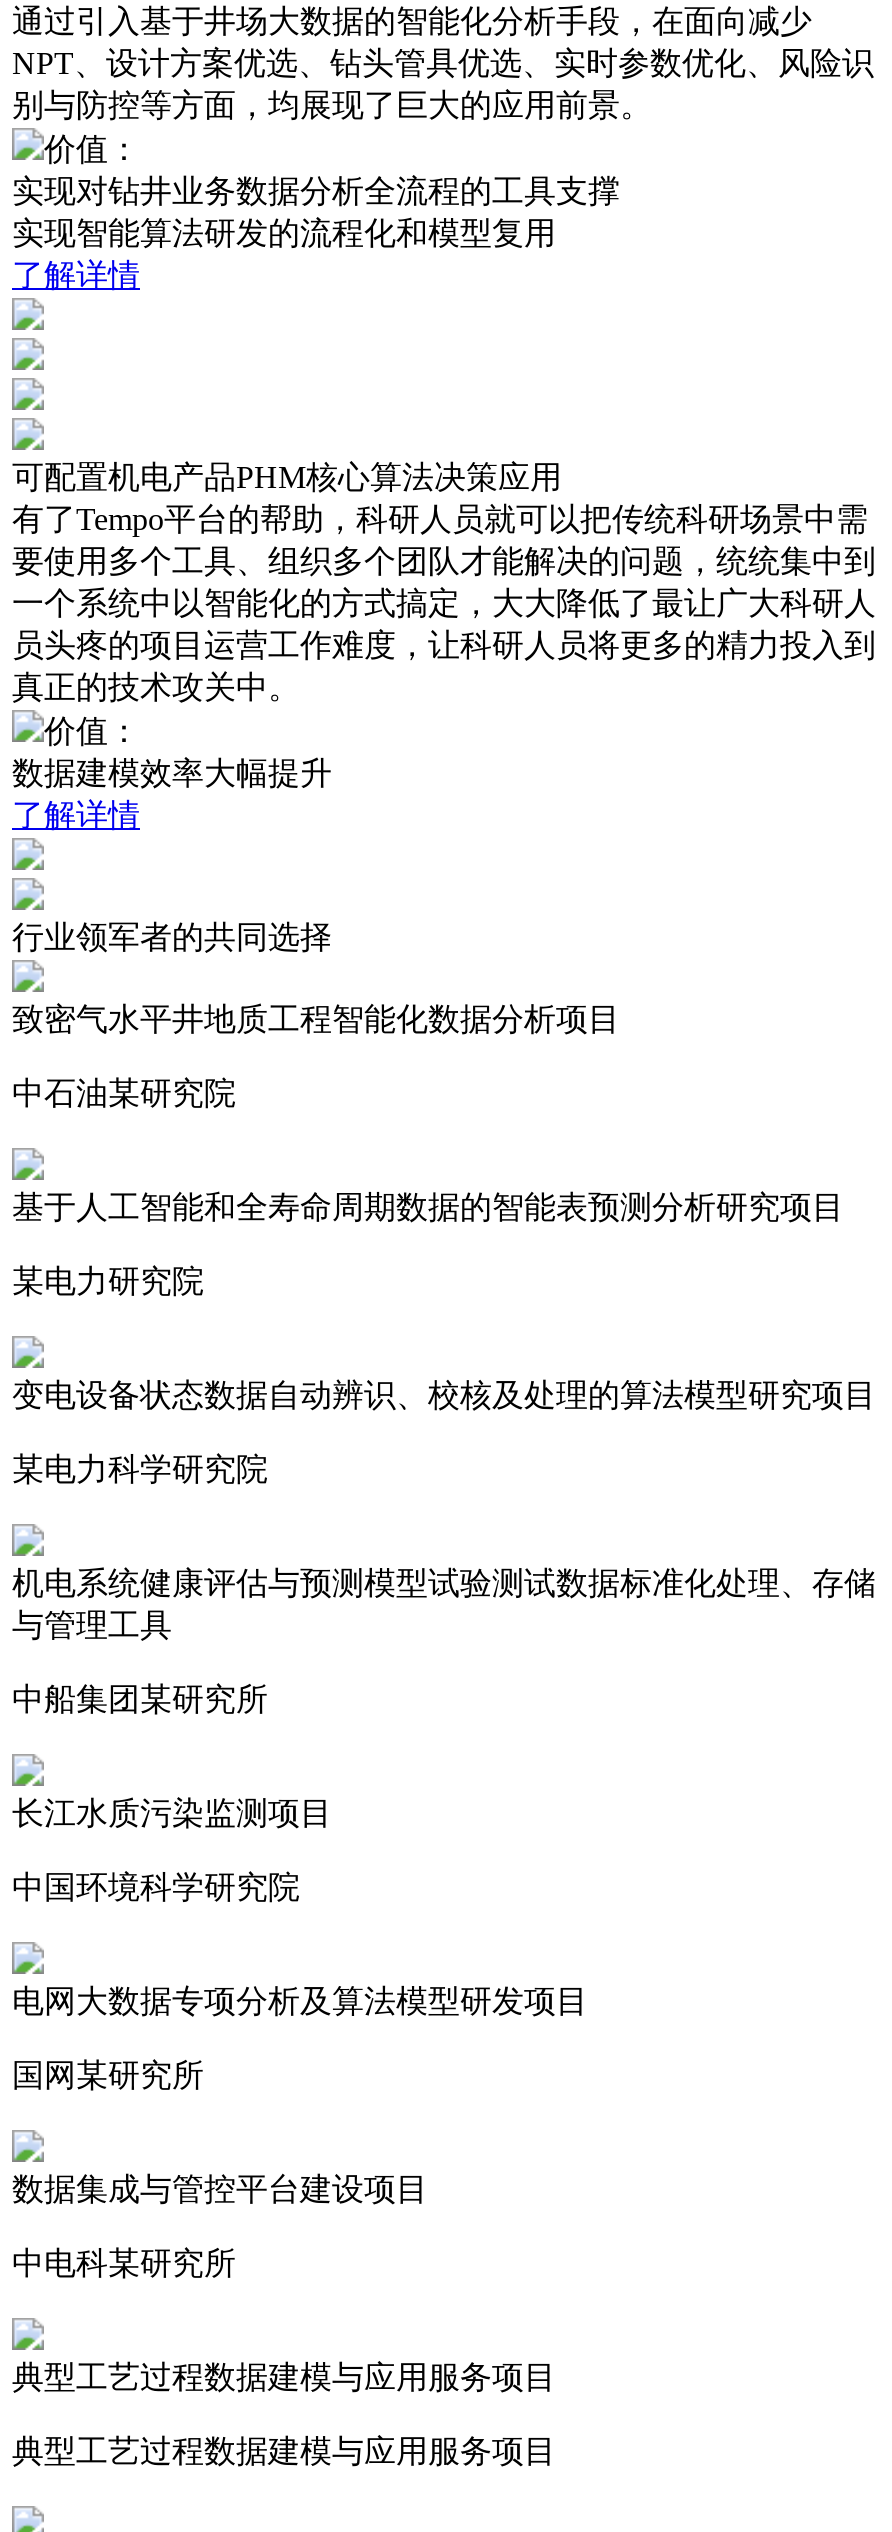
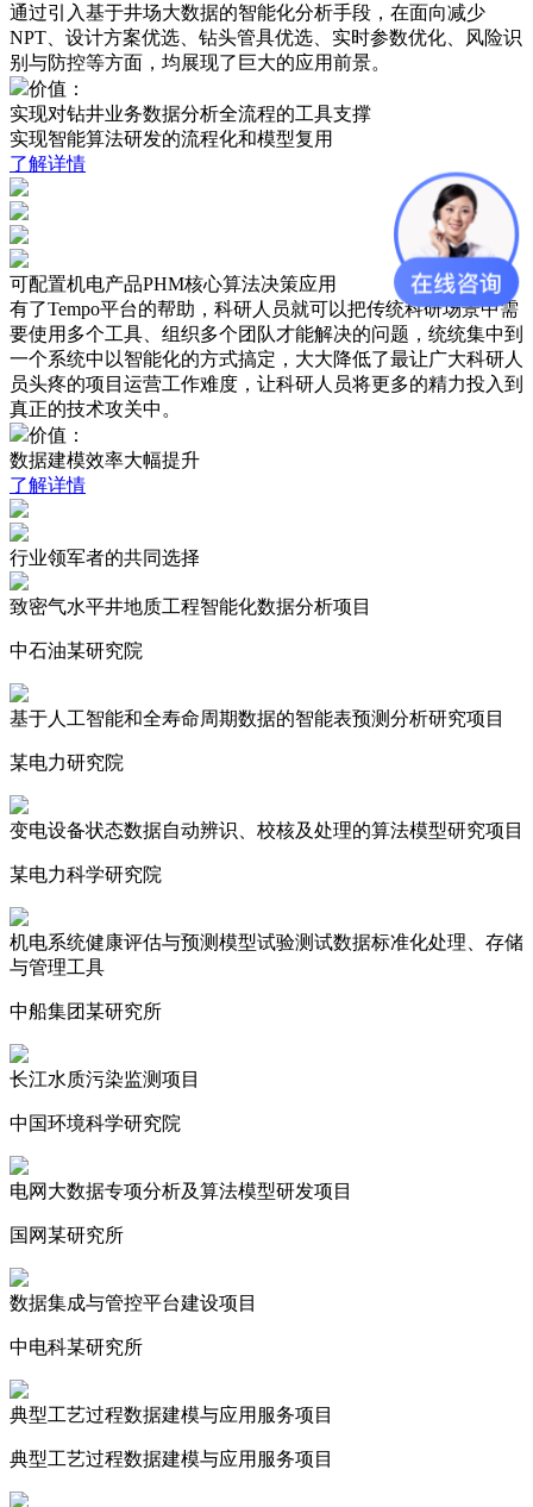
none -> [393,170,521,296] [image]

